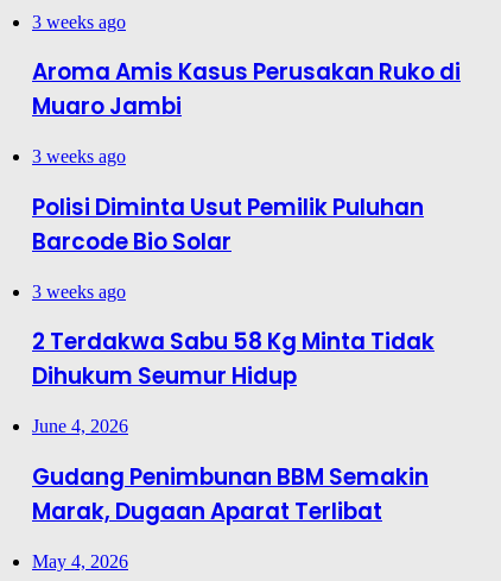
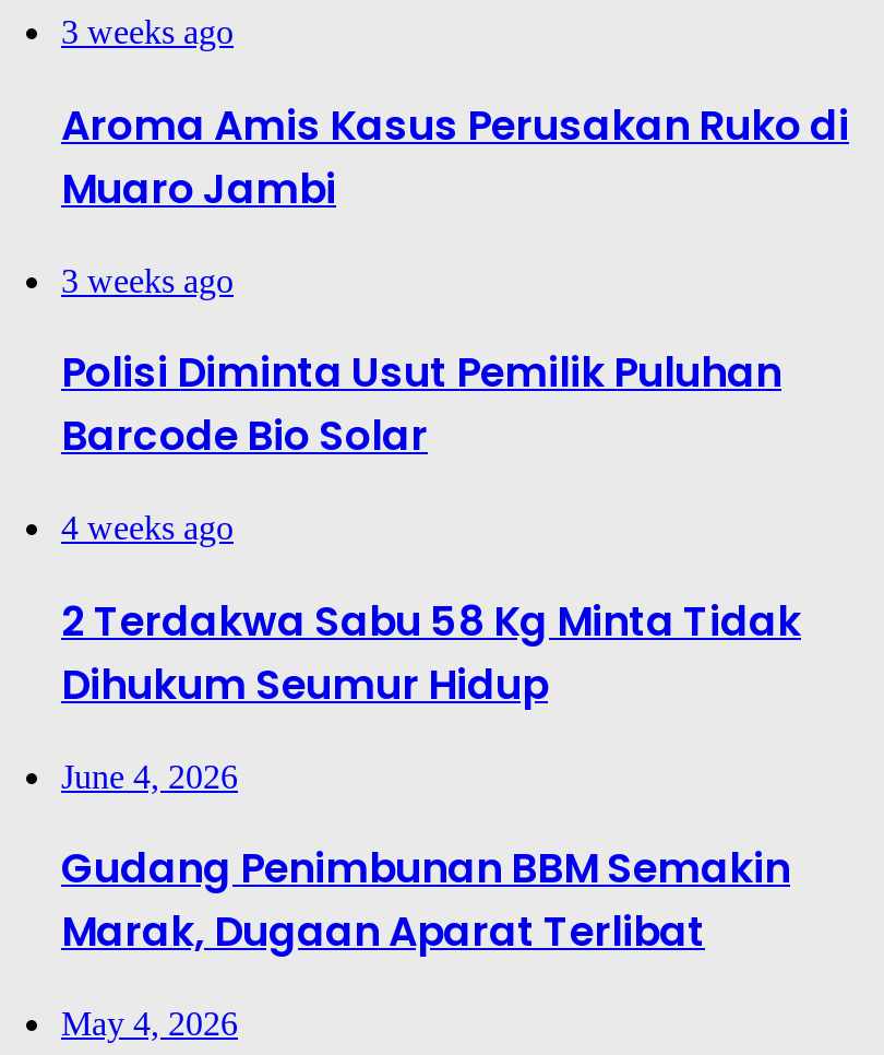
[32,281,126,301] 3 weeks ago -> [61,509,234,546] 4 weeks ago

